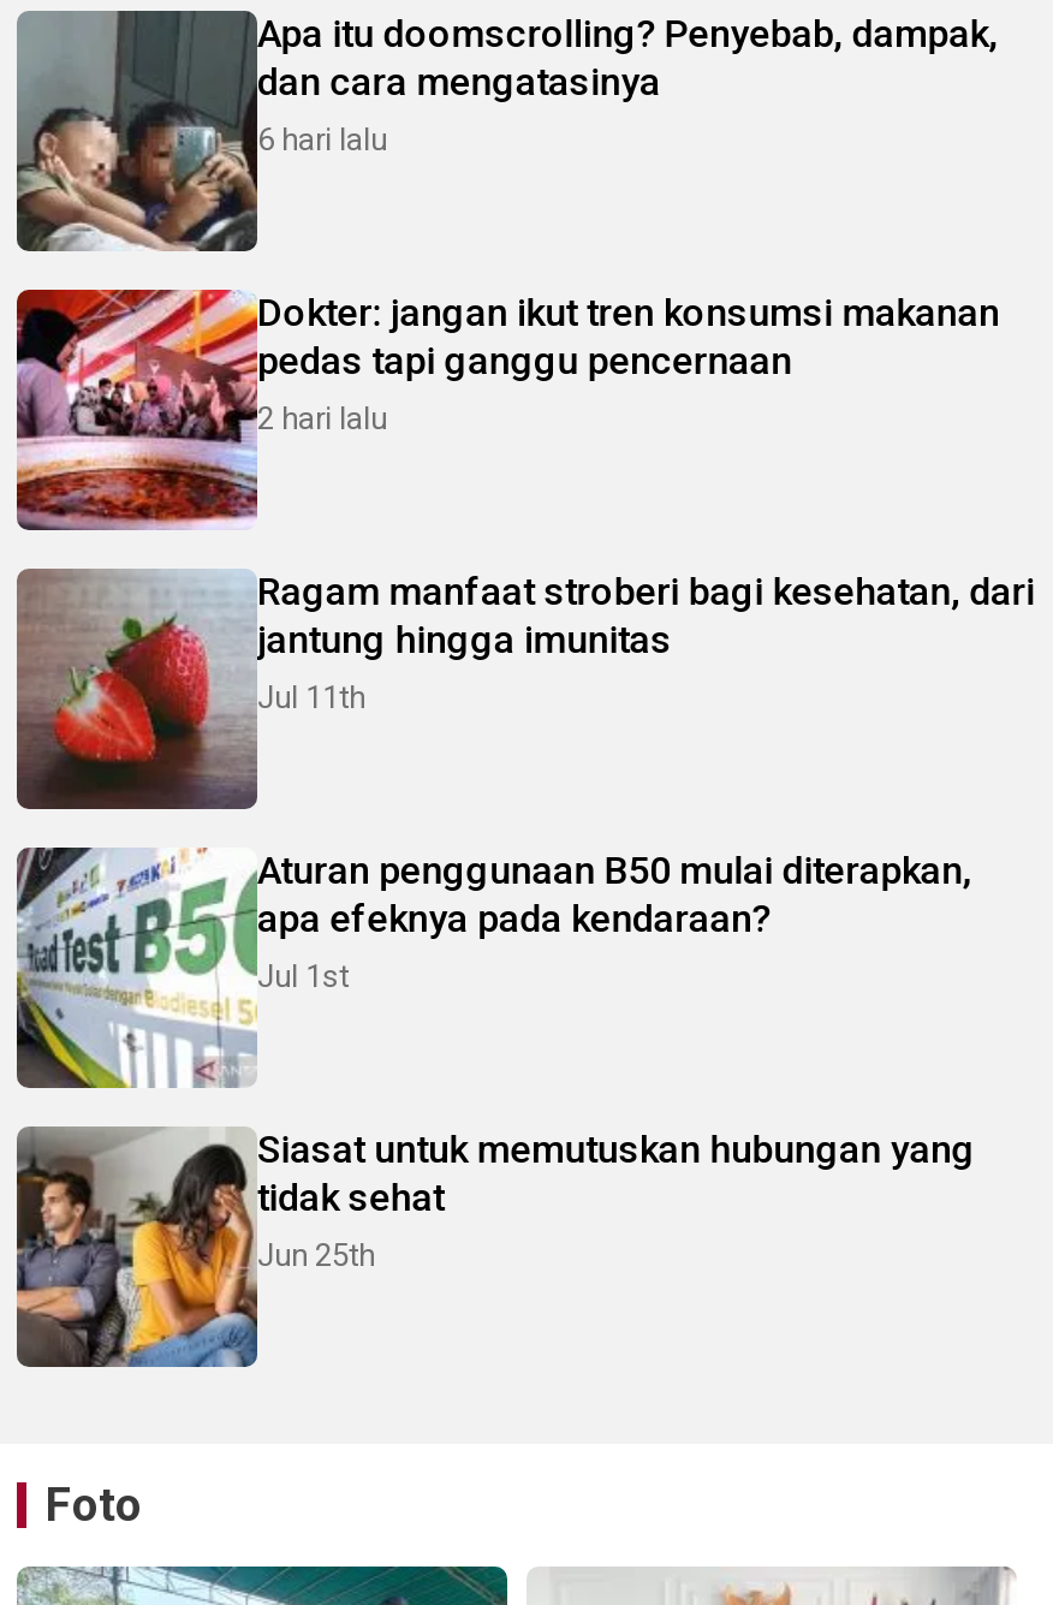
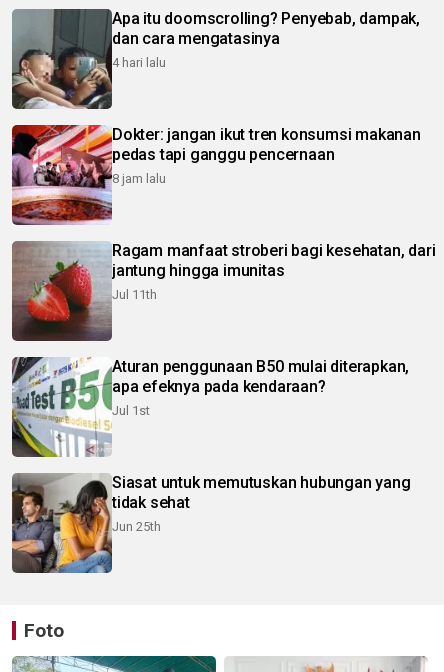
[257,122,387,158] 6 hari lalu -> [112,55,166,70] 4 hari lalu
[257,401,387,437] 2 hari lalu -> [112,171,166,186] 8 jam lalu

